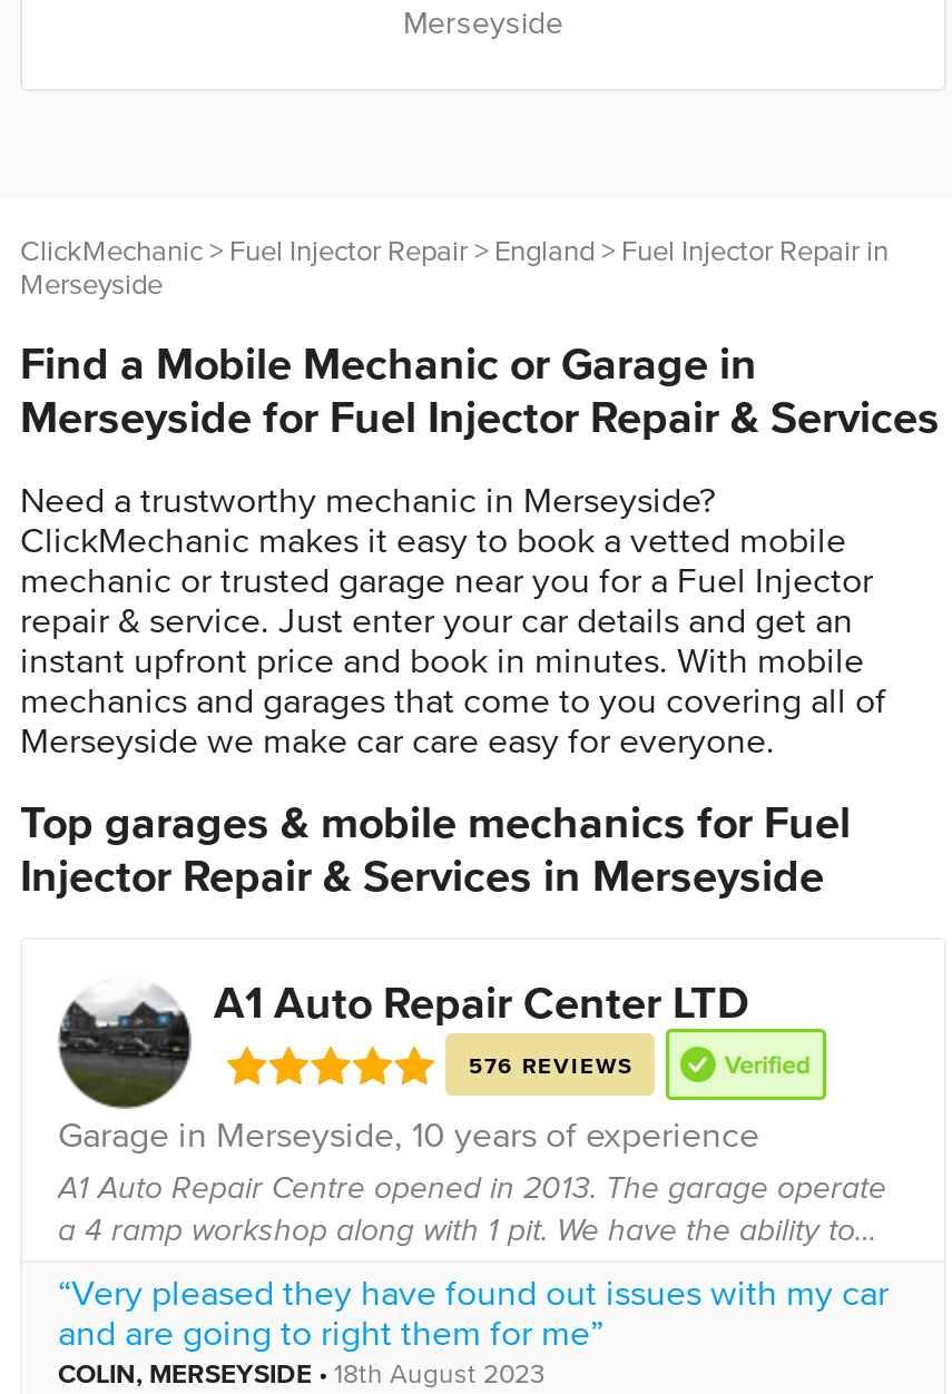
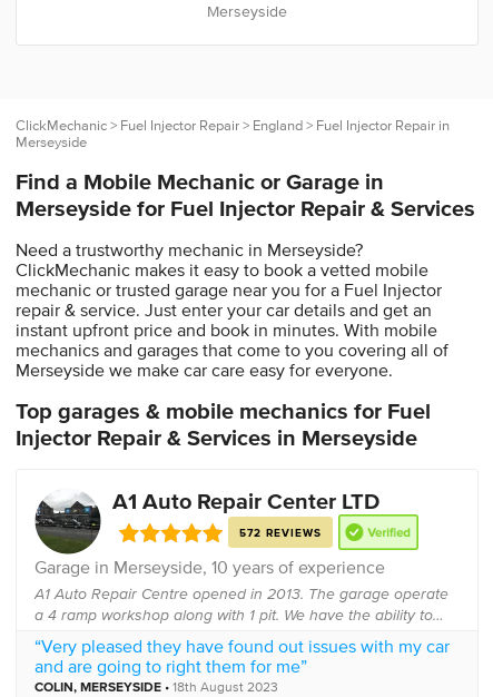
[469,1053,634,1078] 576 REVIEWS -> [240,527,322,539] 572 REVIEWS

